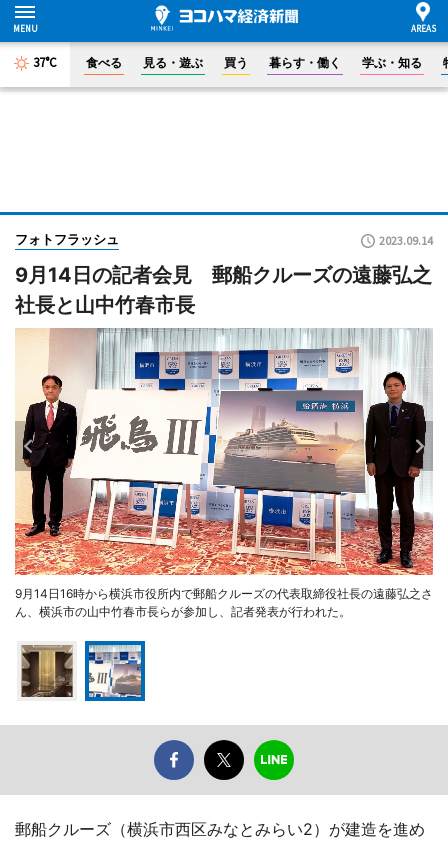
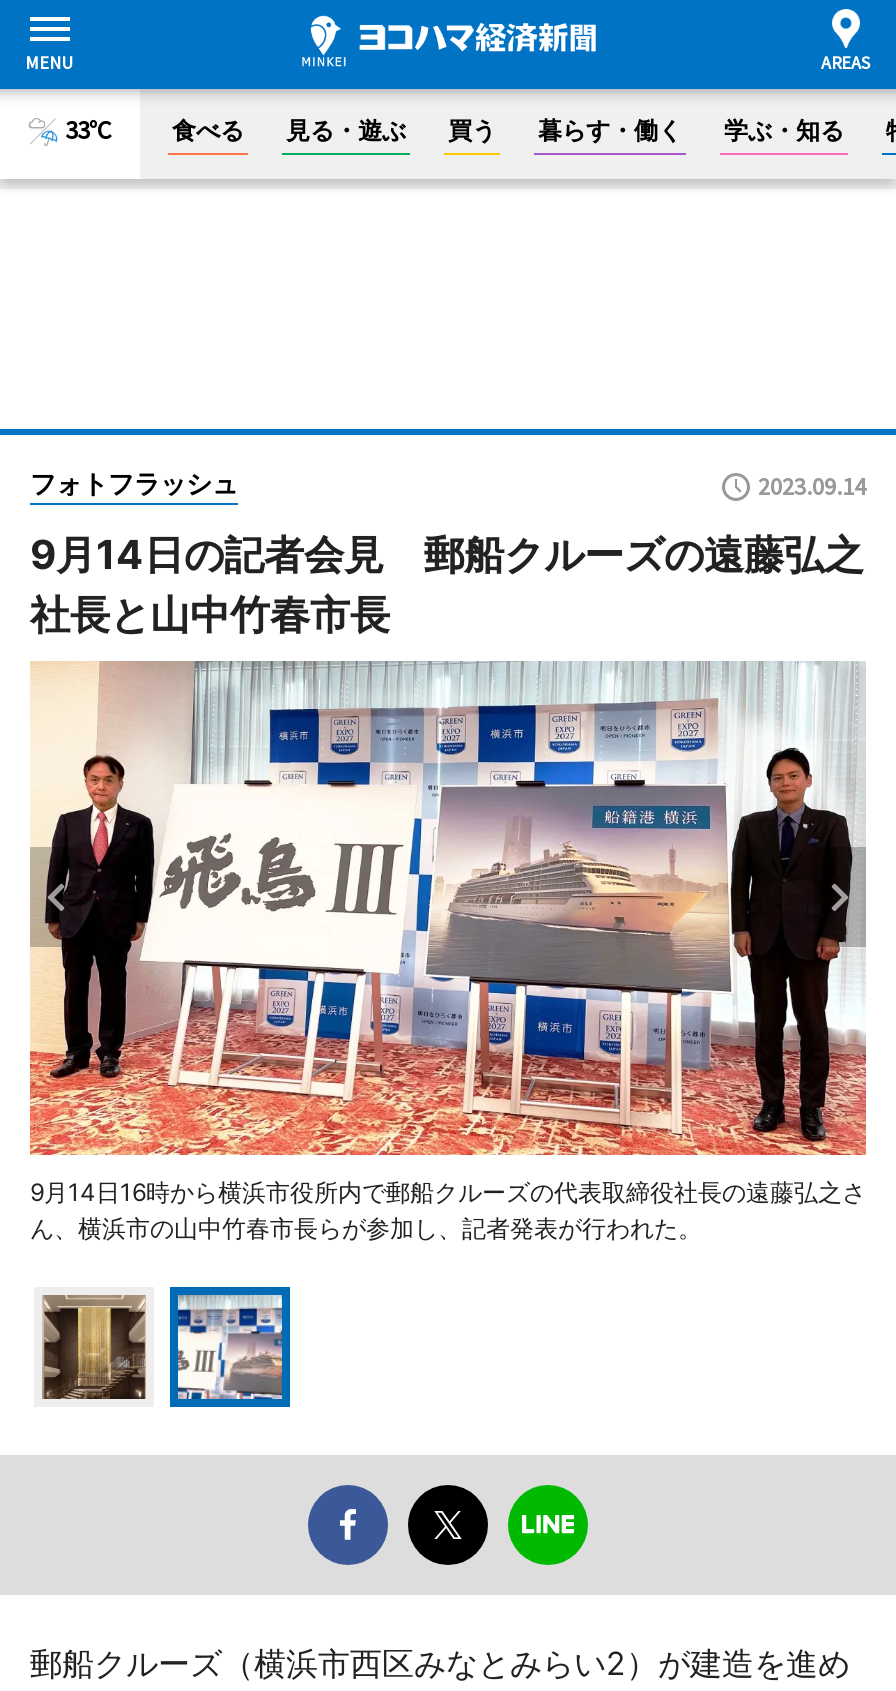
[32,54,56,71] 37°C -> [65,114,113,148] 33°C

